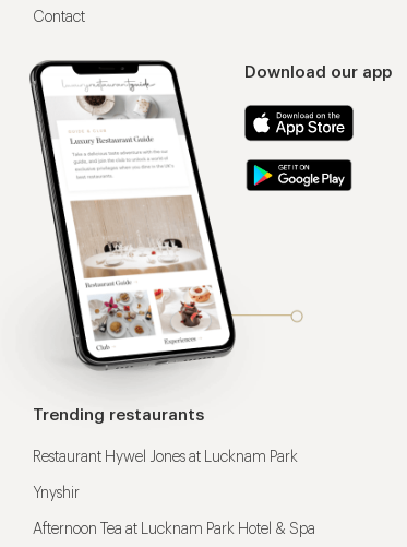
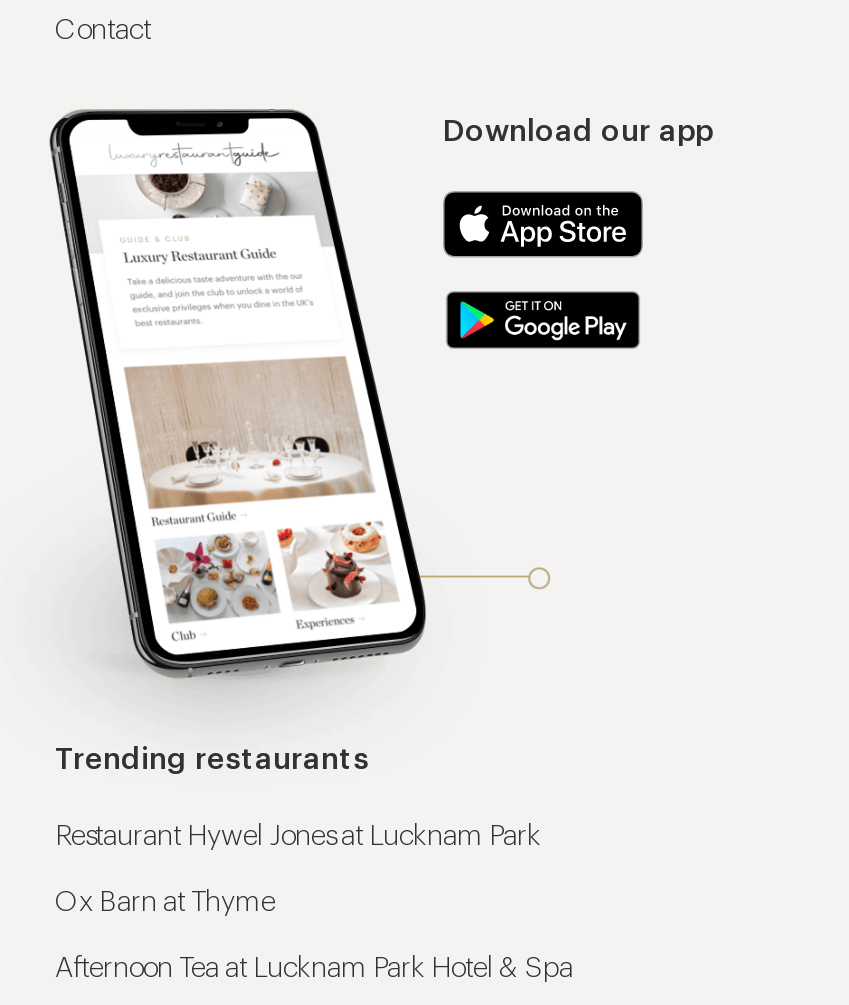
[33,486,80,501] Ynyshir -> [55,889,275,917] Ox Barn at Thyme

